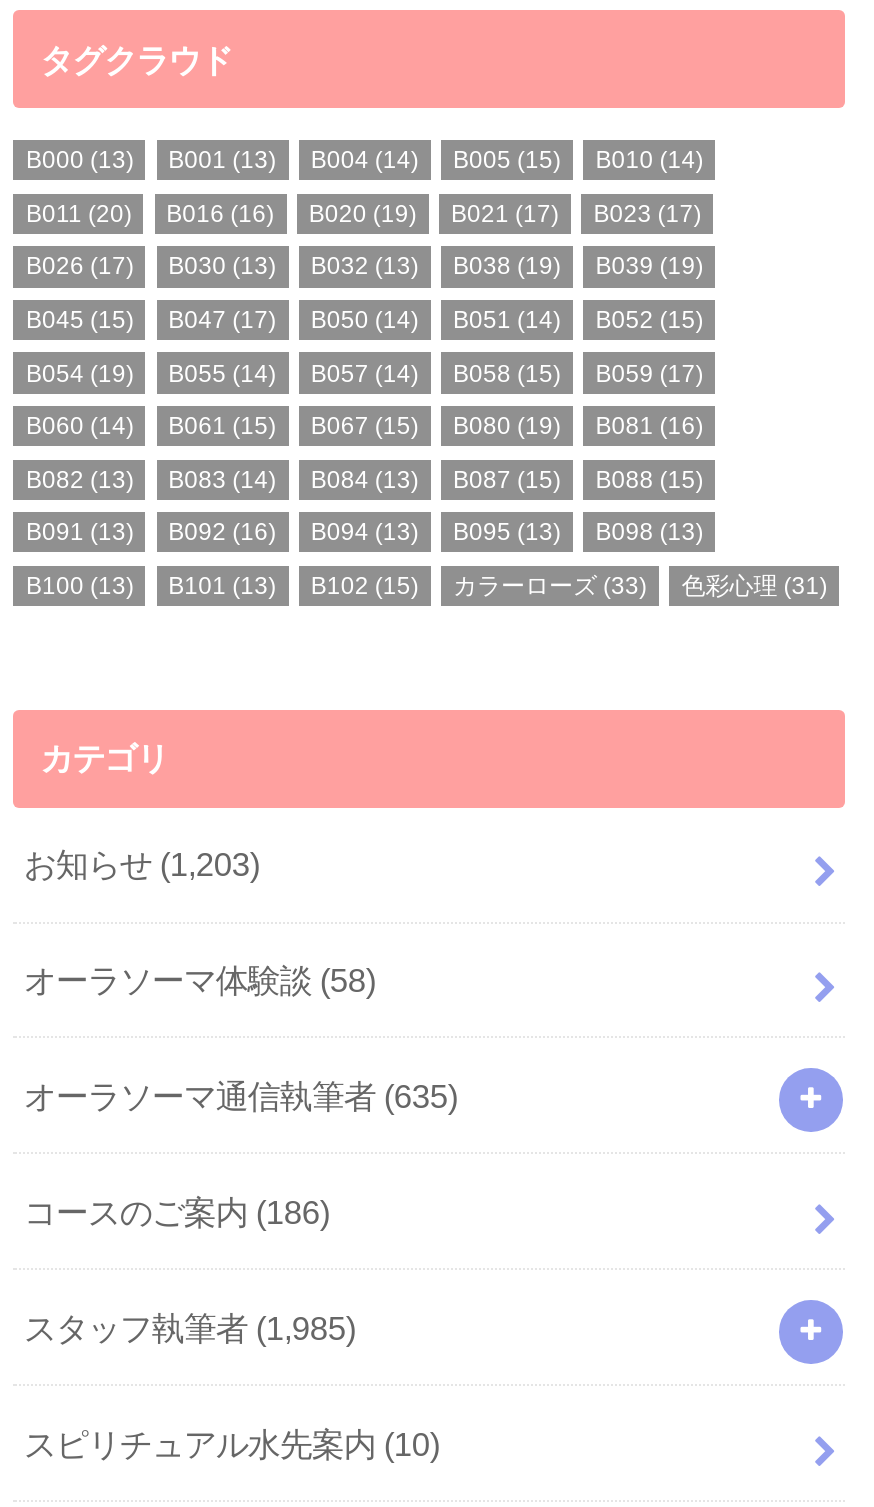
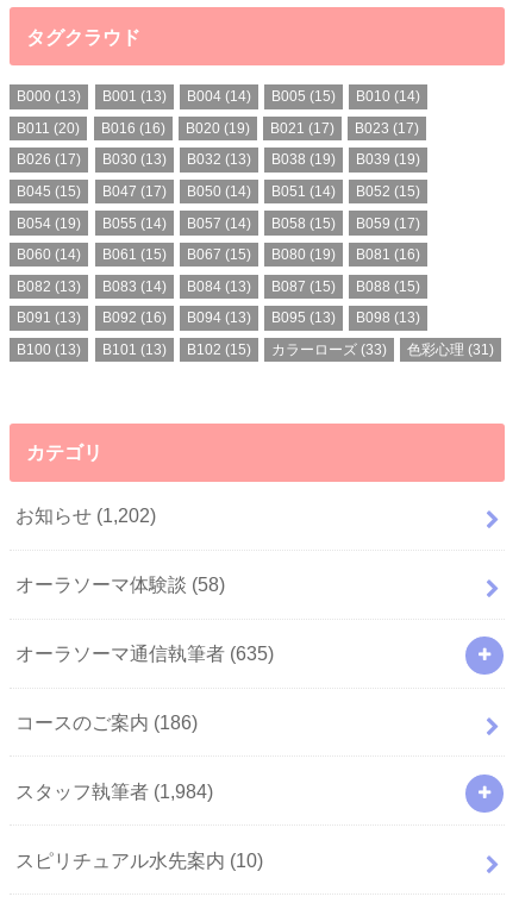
[24,846,260,882] お知らせ(1,203) -> [16,505,156,526] お知らせ(1,202)
[24,1310,356,1346] スタッフ執筆者(1,985) -> [16,780,214,802] スタッフ執筆者(1,984)

